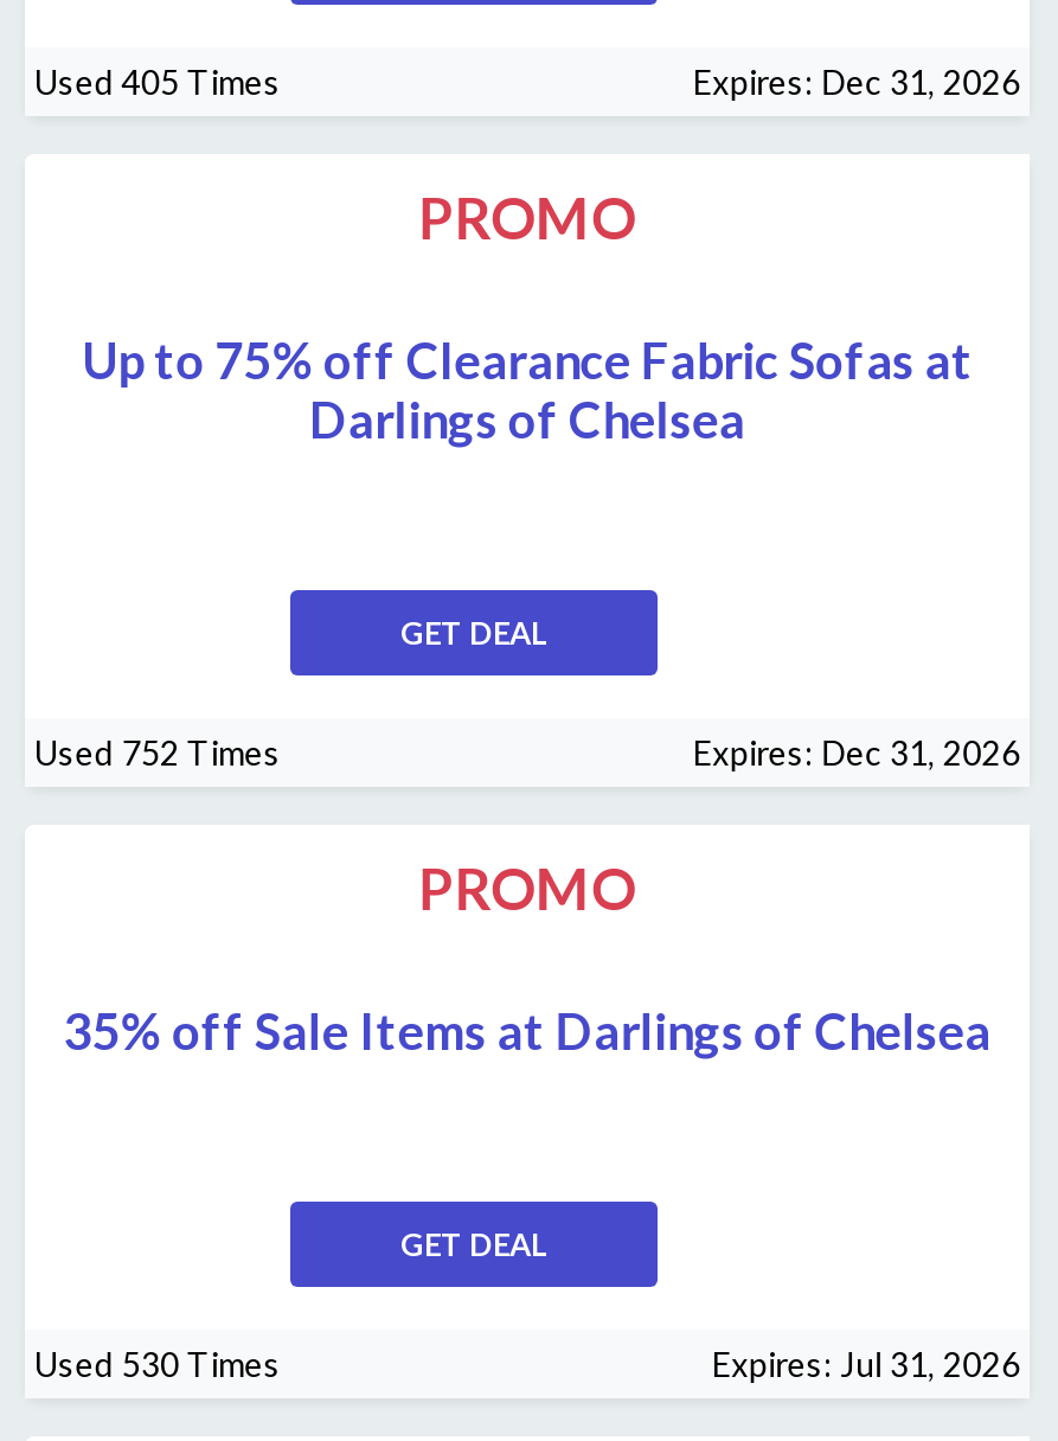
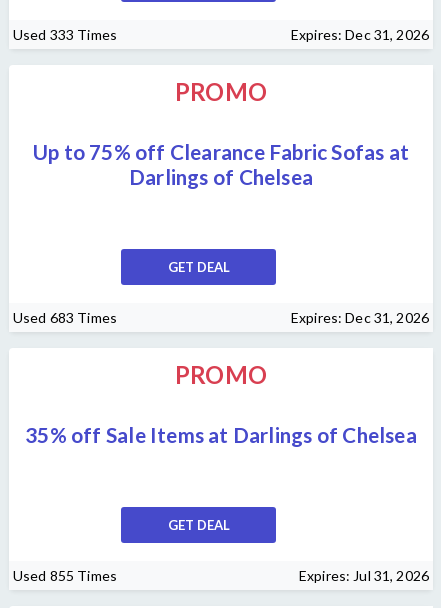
[34,62,281,102] Used 405 Times -> [13,26,117,43] Used 333 Times
[34,732,281,773] Used 752 Times -> [13,309,117,326] Used 683 Times
[34,1344,281,1384] Used 530 Times -> [13,567,117,584] Used 855 Times

